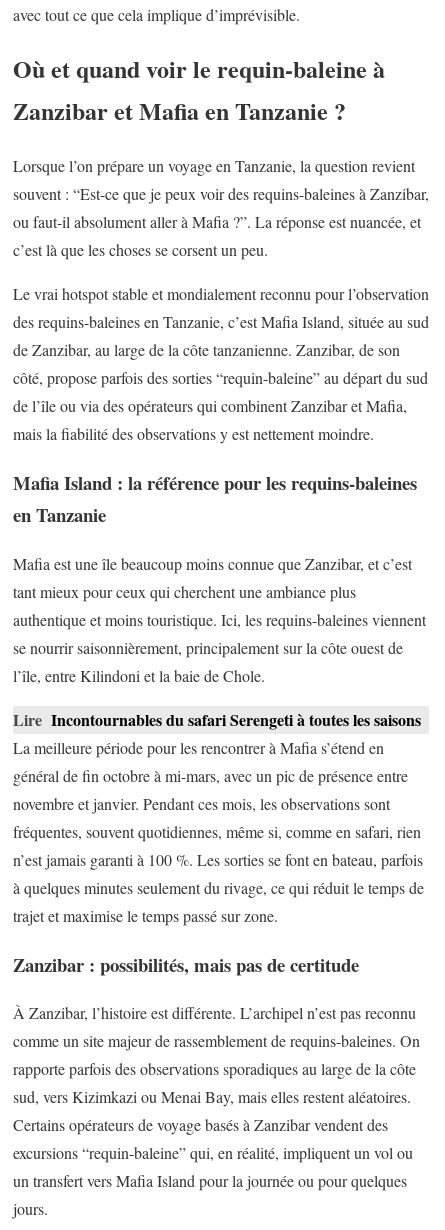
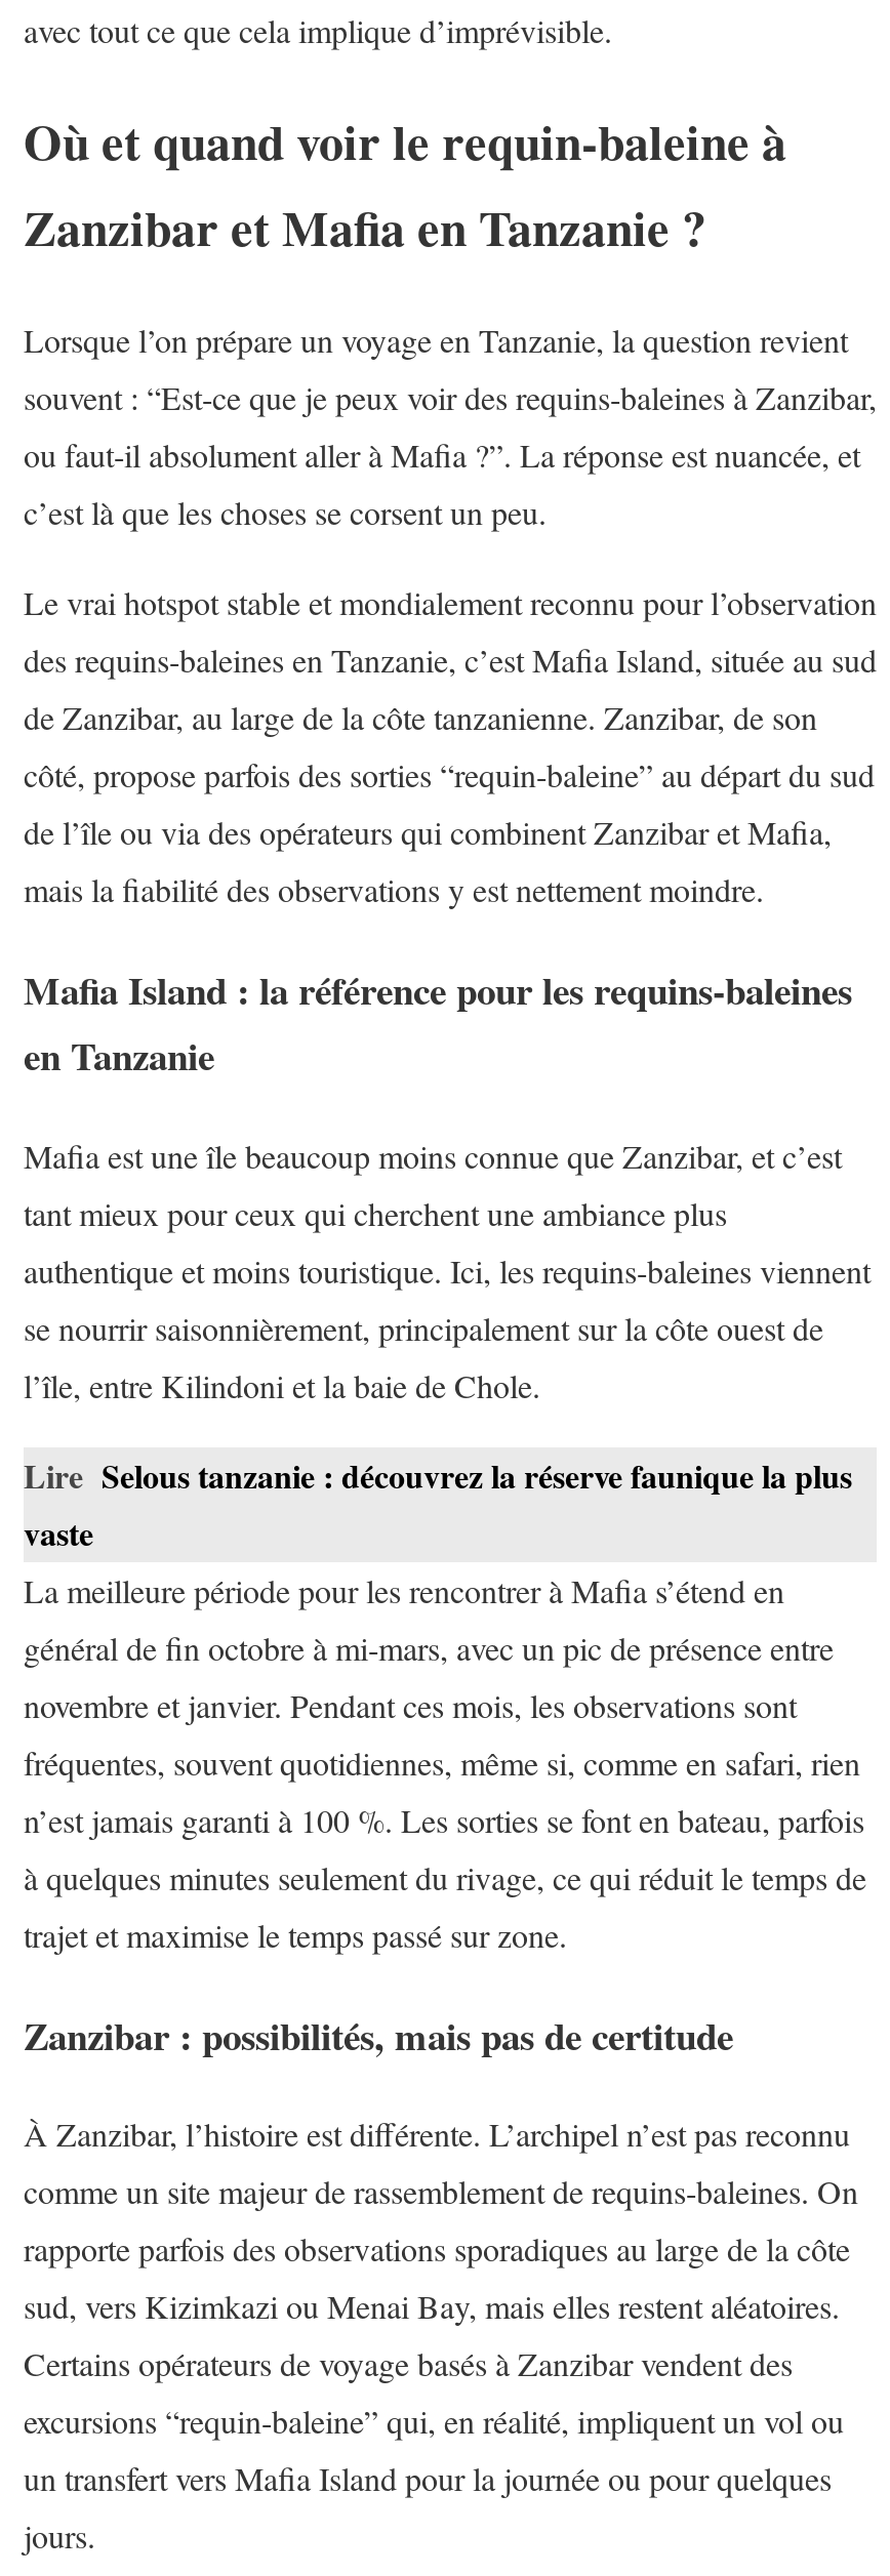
[13,708,421,731] Lire Incontournables du safari Serengeti à toutes les saisons -> [24,1451,852,1556] Lire Selous tanzanie : découvrez la réserve faunique la plus | vaste

